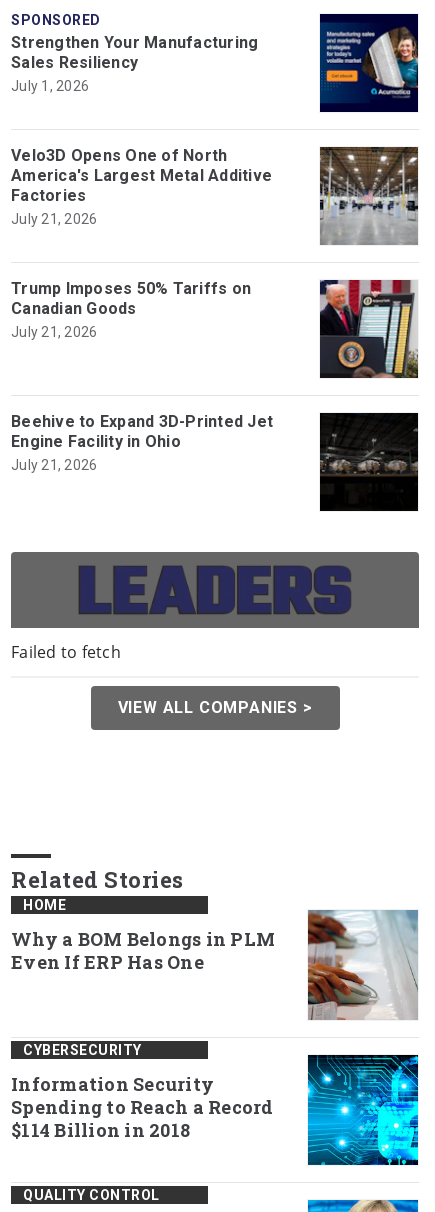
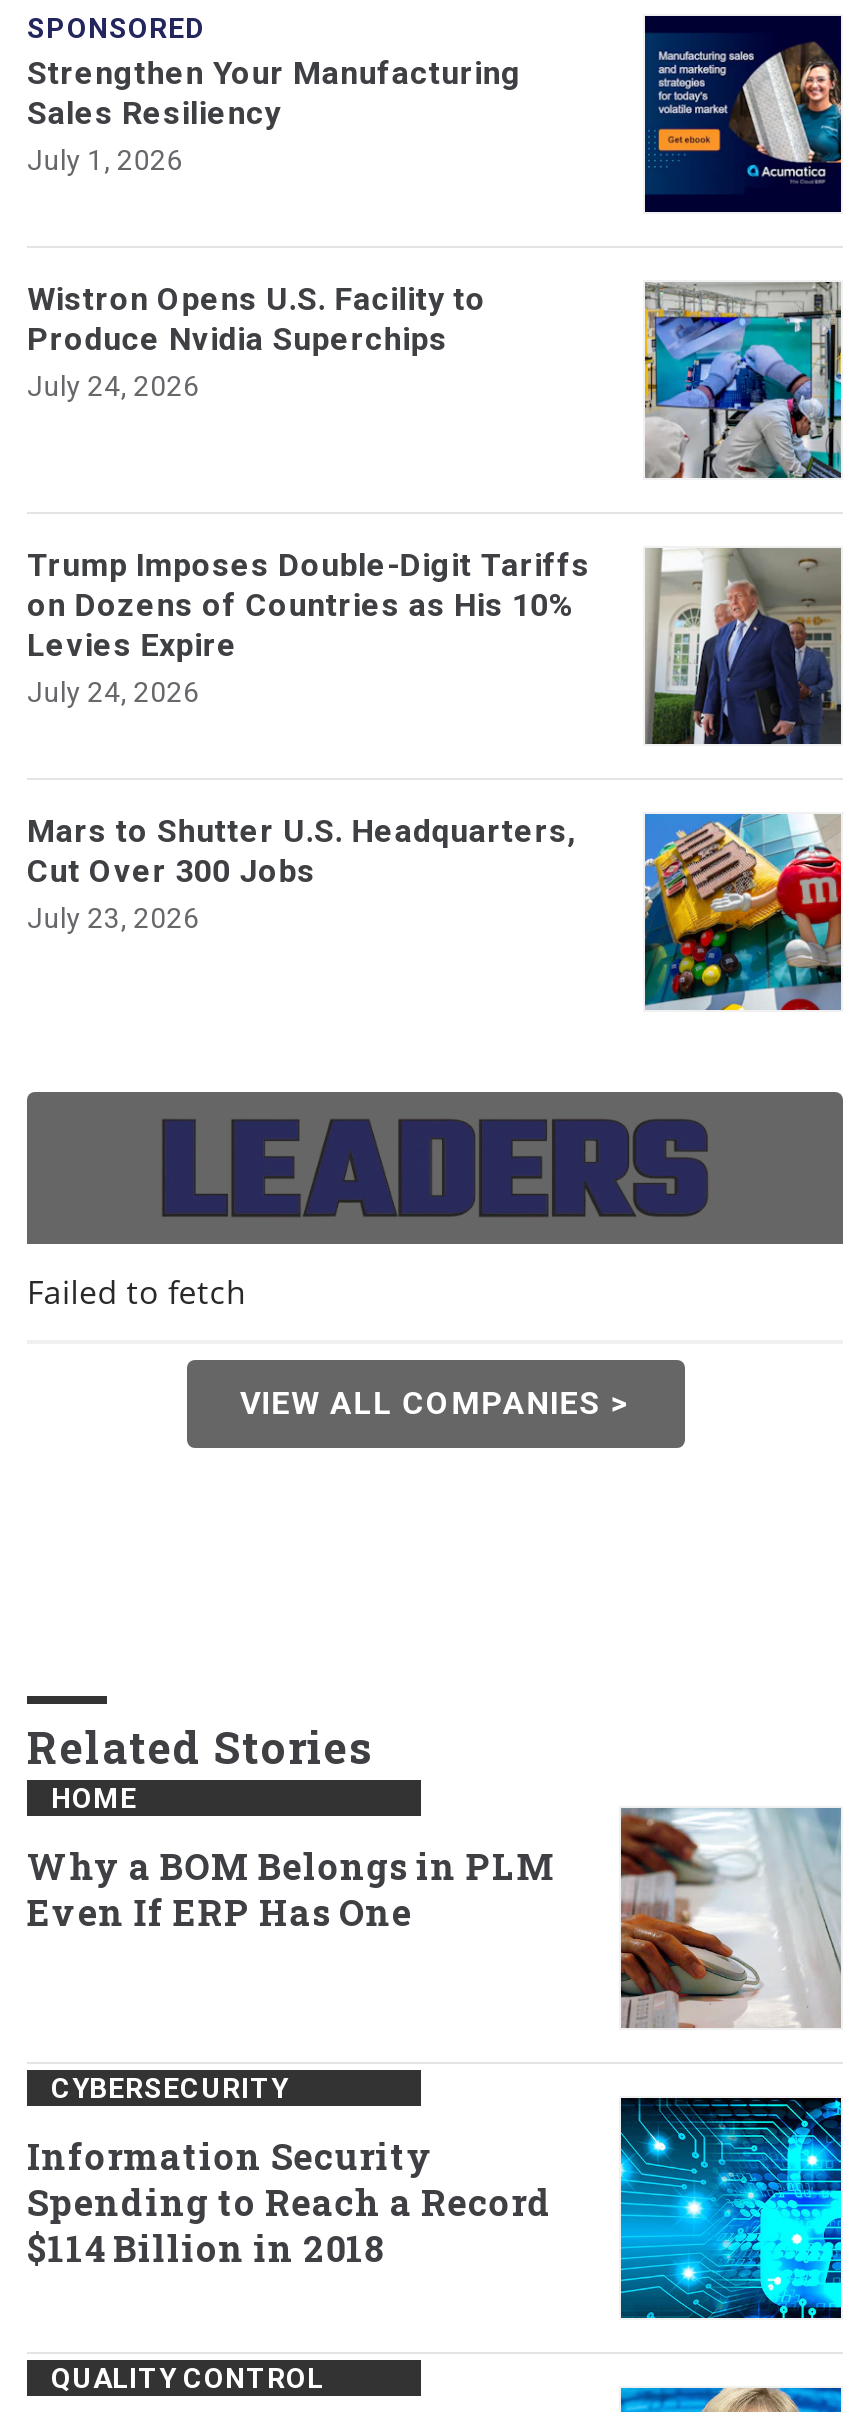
[11,145,272,226] Velo3D Opens One of North | America's Largest Metal Additive | Factories | July 21, 2026 -> [27,279,486,401] Wistron Opens U.S. Facility to | Produce Nvidia Superchips | July 24, 2026
[319,147,419,245] [image] -> [643,282,843,478] [image]
[11,278,251,339] Trump Imposes 50% Tariffs on | Canadian Goods | July 21, 2026 -> [27,545,590,707] Trump Imposes Double-Digit Tariffs | on Dozens of Countries as His 10% | Levies Expire | July 24, 2026
[319,279,419,379] [image] -> [645,546,841,746] [image]
[11,411,273,472] Beehive to Expand 3D-Printed Jet | Engine Facility in Ohio | July 21, 2026 -> [27,811,576,933] Mars to Shutter U.S. Headquarters, | Cut Over 300 Jobs | July 23, 2026
[319,412,419,512] [image] -> [643,812,843,1012] [image]

